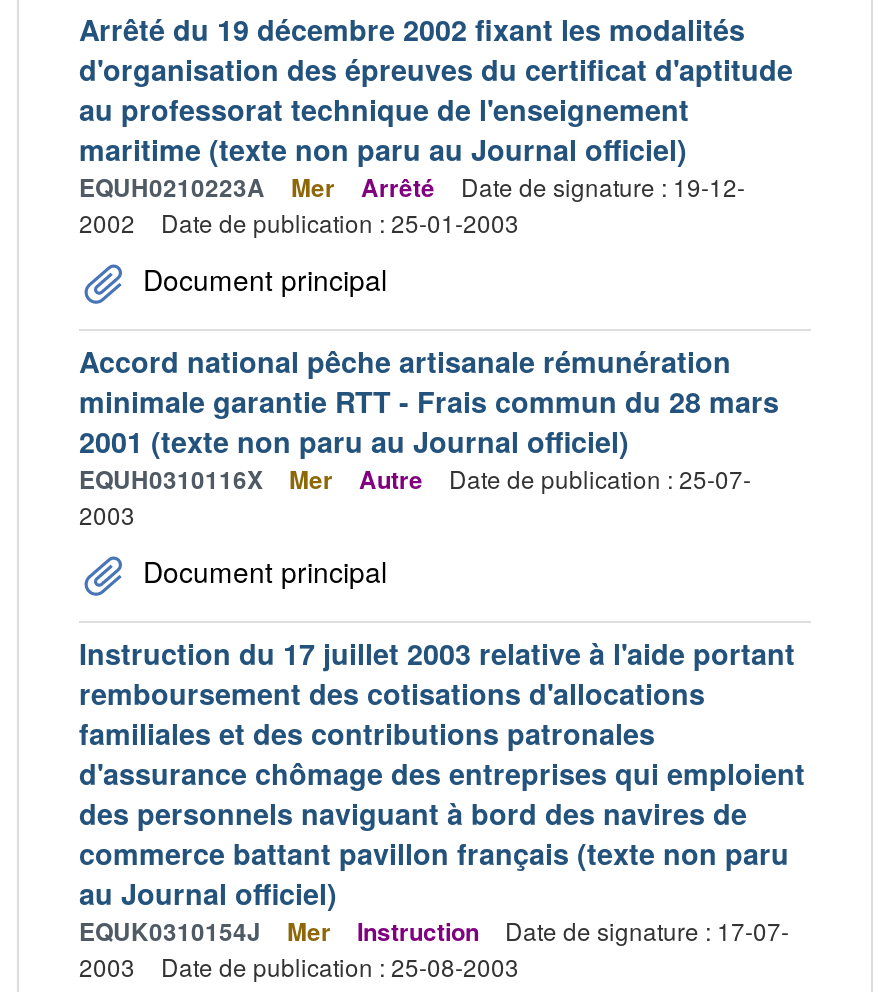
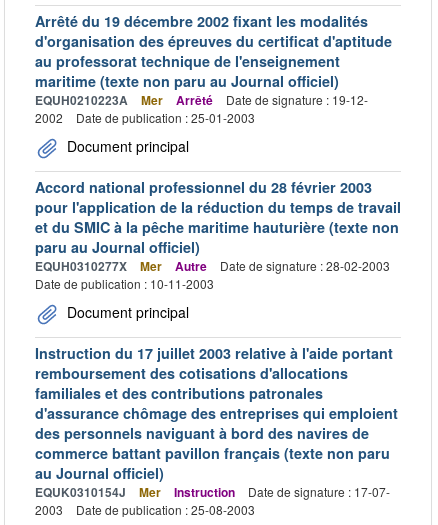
[79,341,779,497] Accord national pêche artisanale rémunération | minimale garantie RTT - Frais commun du 28 mars | 2001 (texte non paru au Journal officiel) | EQUH0310116X -> [35,177,401,275] Accord national professionnel du 28 février 2003 | pour l'application de la réduction du temps de travail | et du SMIC à la pêche maritime hauturière (texte non | paru au Journal officiel) | EQUH0310277X
[79,461,751,531] Date de publication : 25-07- | 2003 -> [35,257,390,292] Date de signature : 28-02-2003 | Date de publication : 10-11-2003

